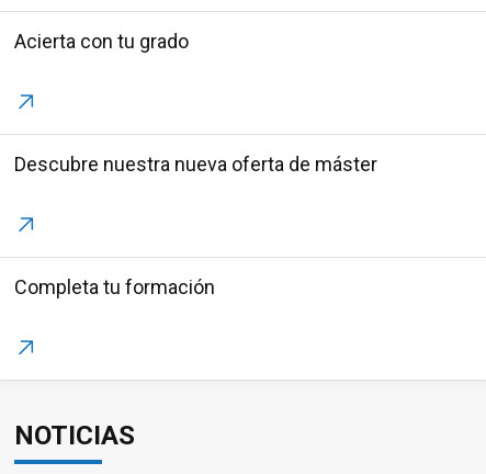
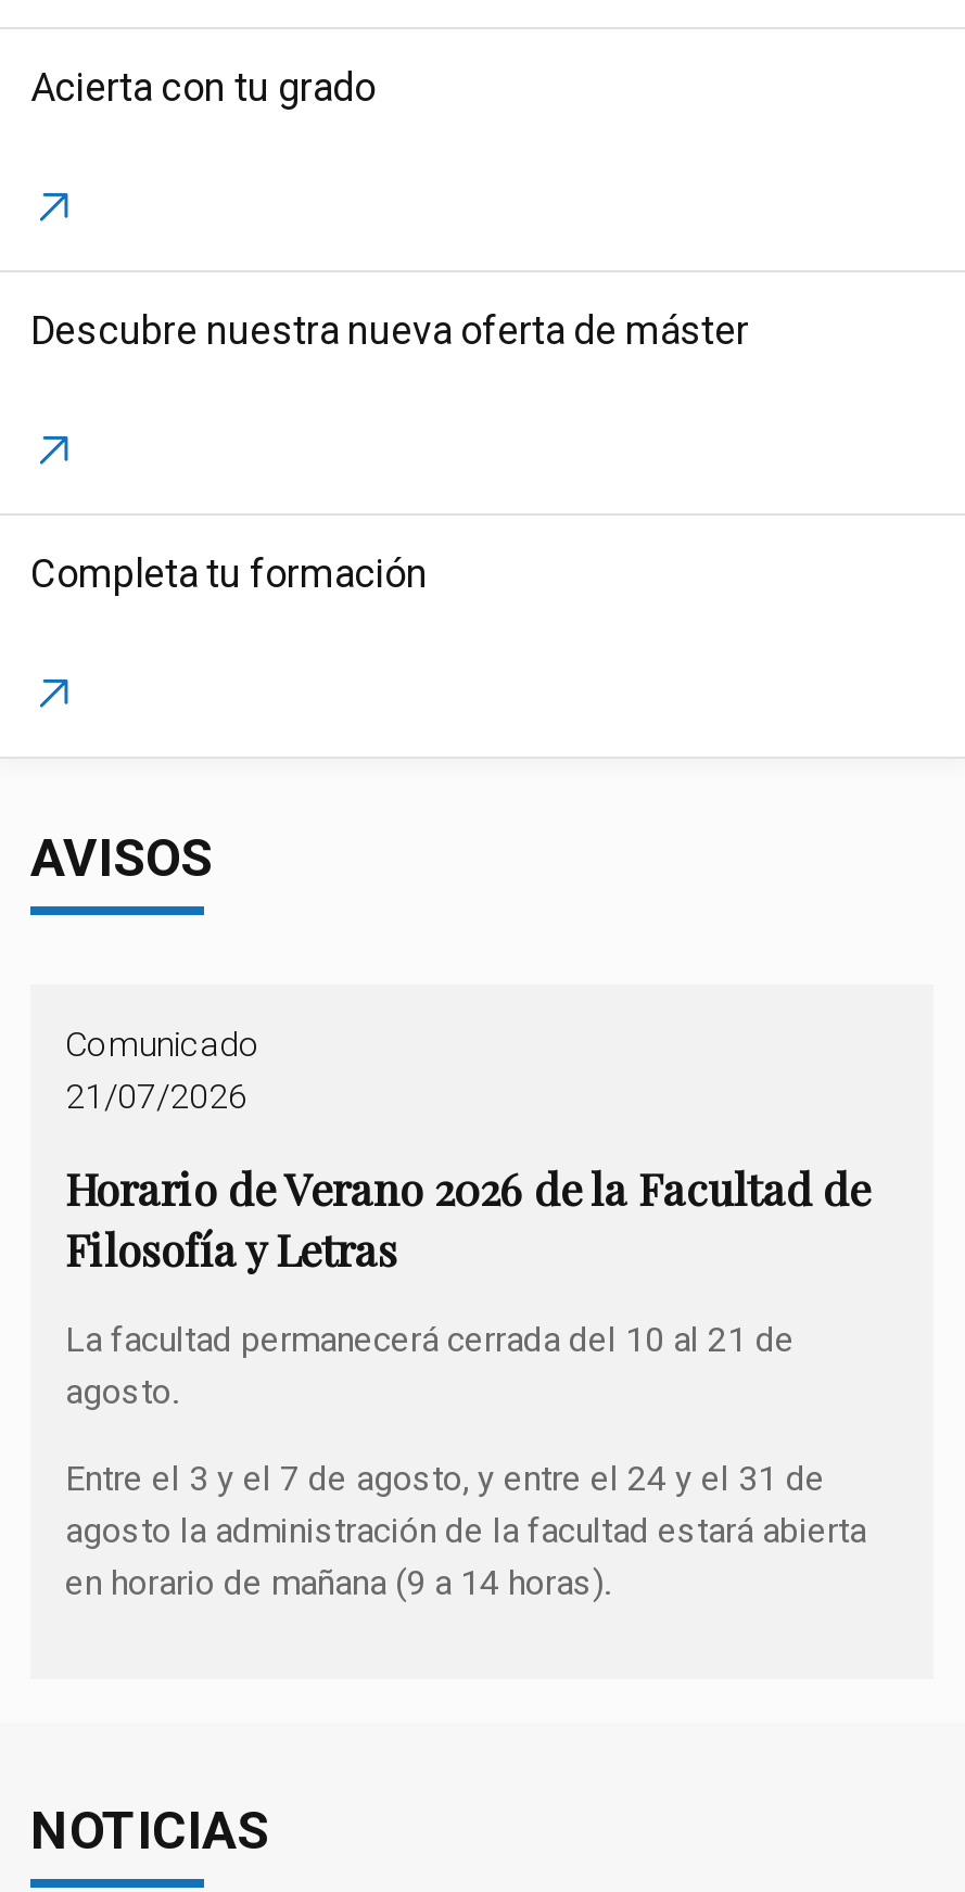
none -> [30,828,871,1603] AVISOS | Comunicado | 21/07/2026 | Horario de Verano 2026 de la Facultad de | Filosofía y Letras | La facultad permanecerá cerrada del 10 al 21 de | agosto. | Entre el 3 y el 7 de agosto, y entre el 24 y el 31 de | agosto la administración de la facultad estará abierta | en horario de mañana (9 a 14 horas).

